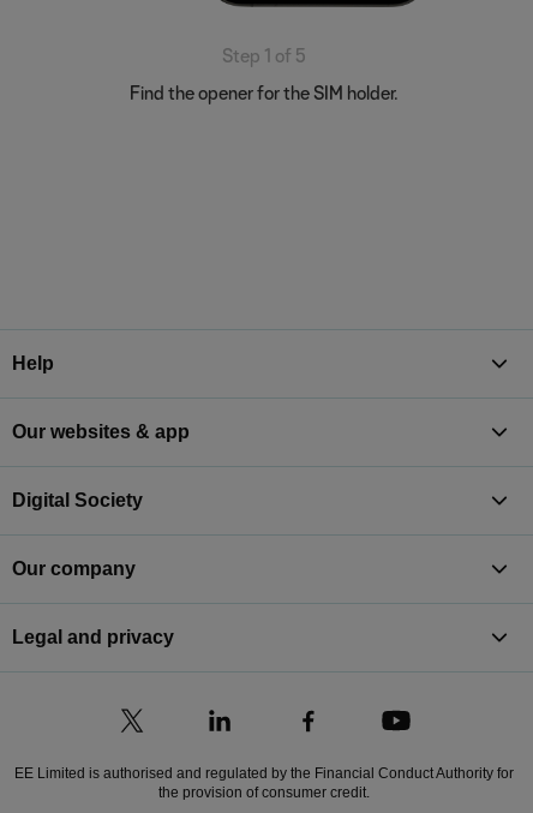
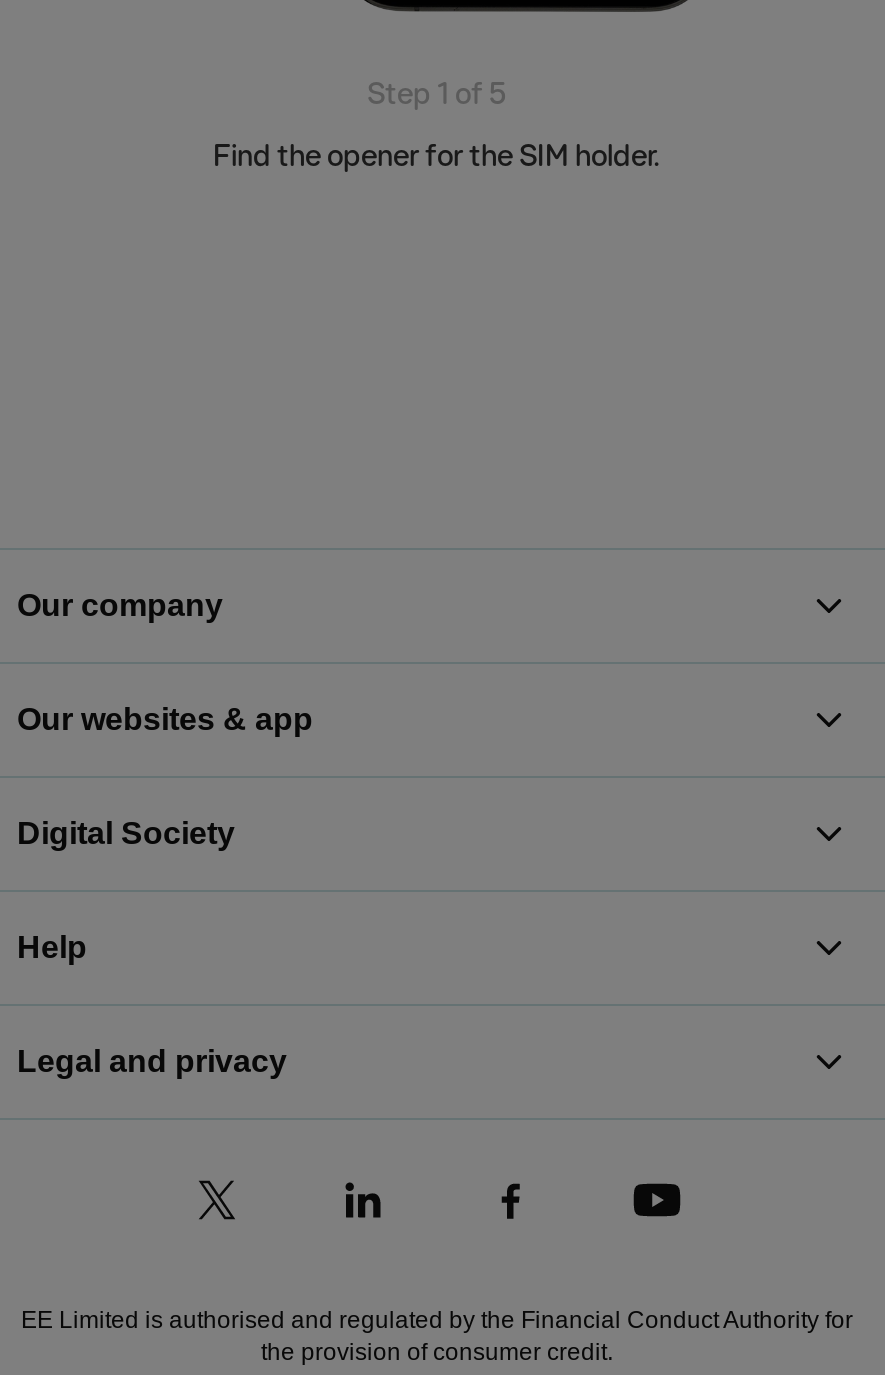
moved [12,353,54,373] -> [17,930,87,964]: Help
moved [12,558,136,579] -> [17,588,223,622]: Our company

